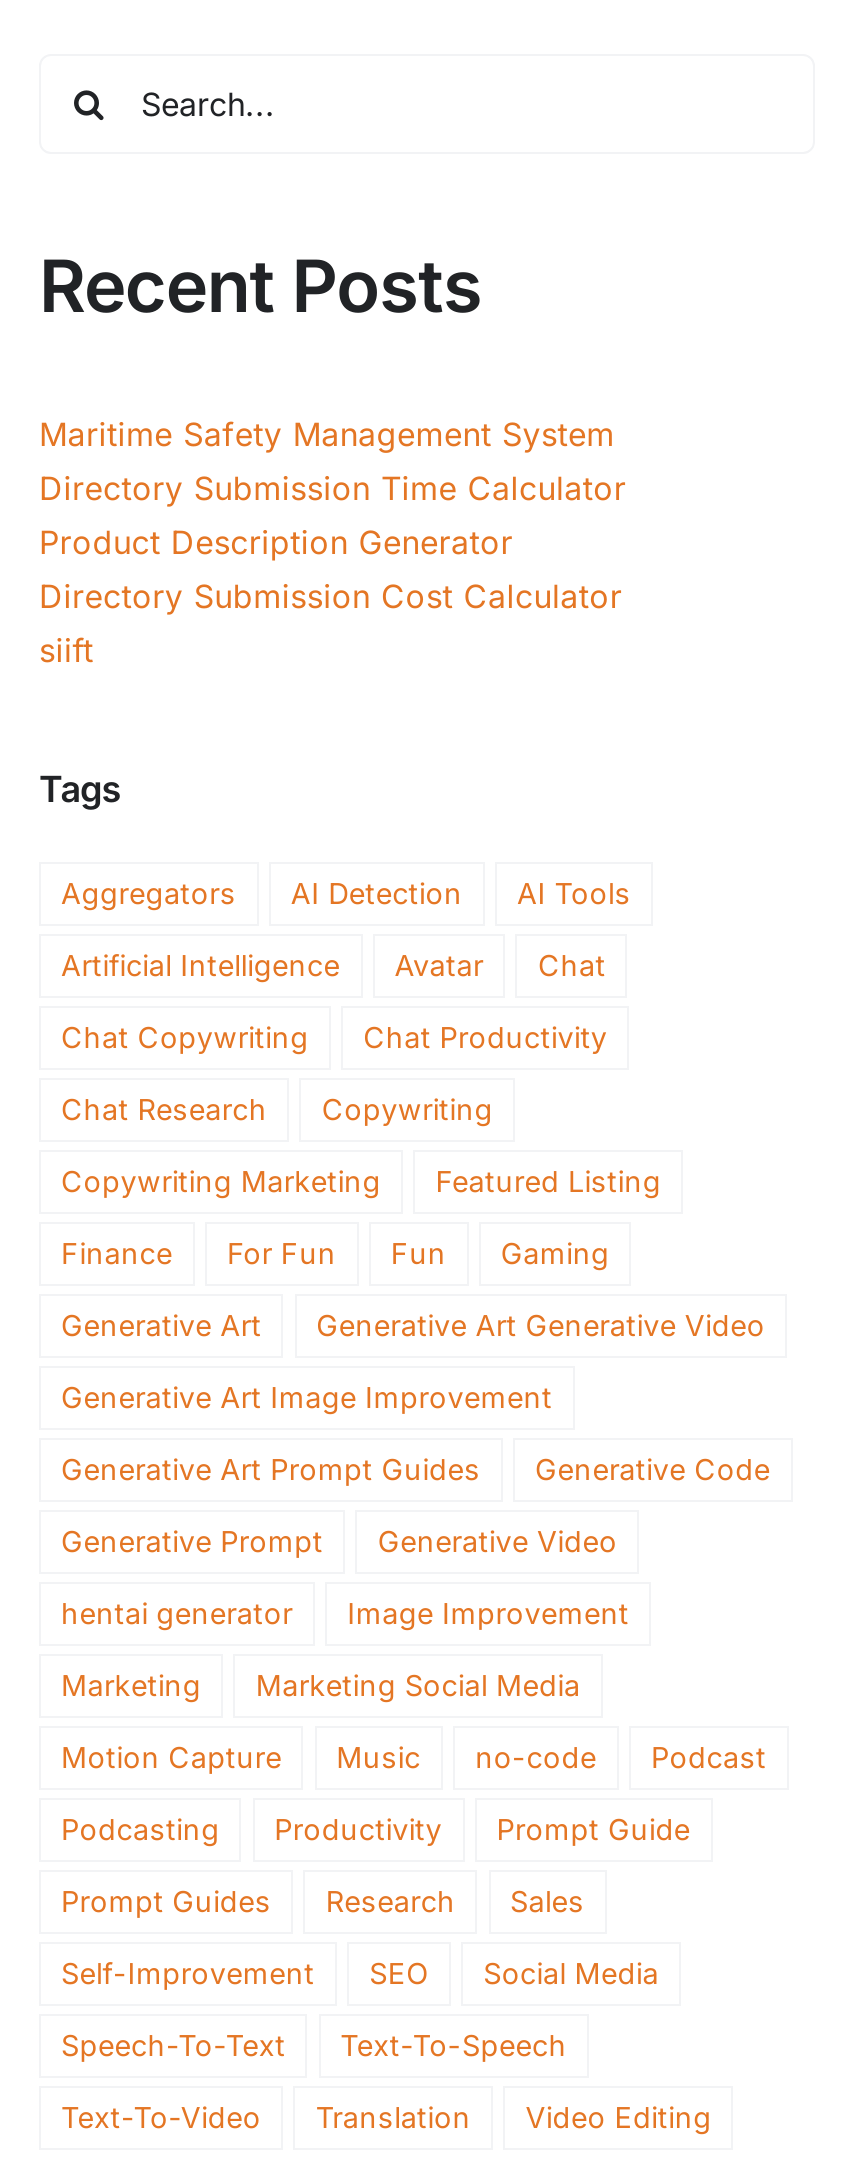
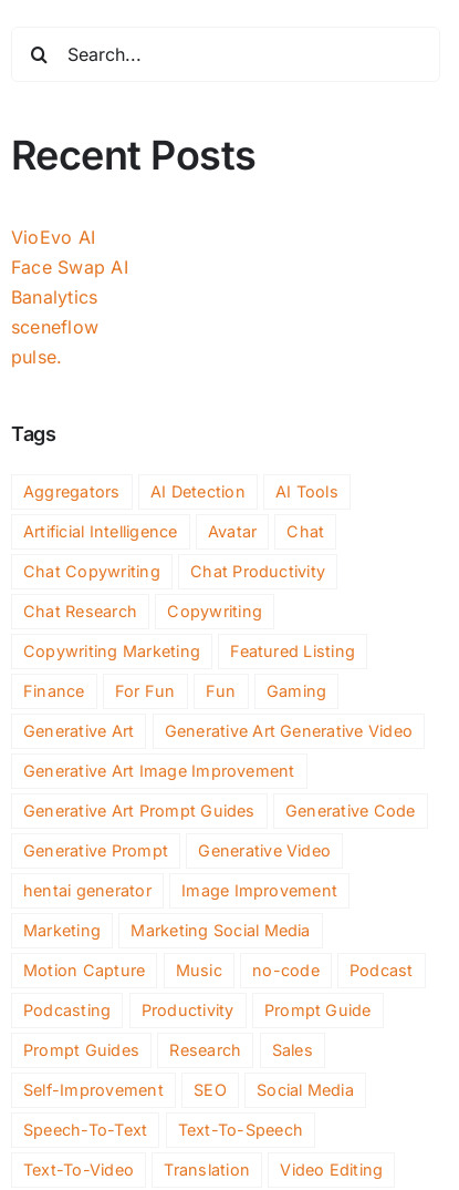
[39,414,626,670] Maritime Safety Management System | Directory Submission Time Calculator | Product Description Generator | Directory Submission Cost Calculator | siift -> [11,226,128,368] VioEvo AI | Face Swap AI | Banalytics | sceneflow | pulse.

